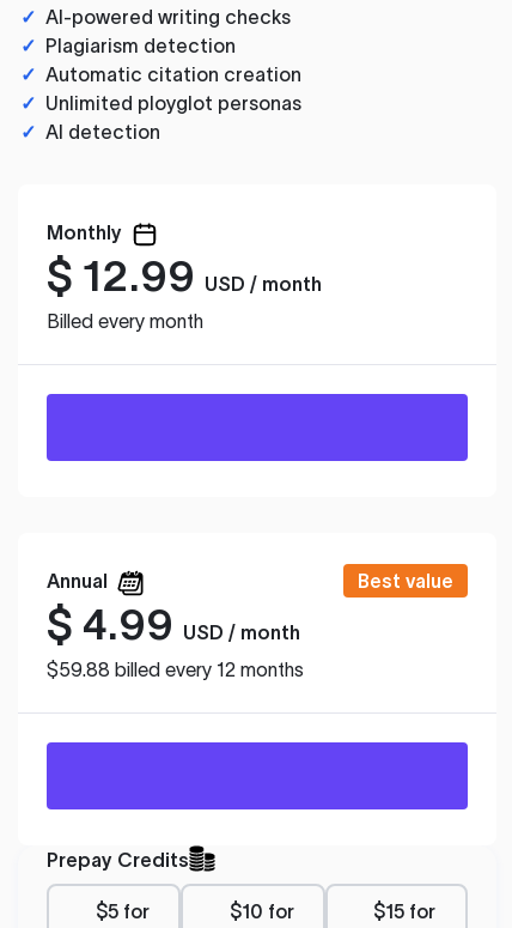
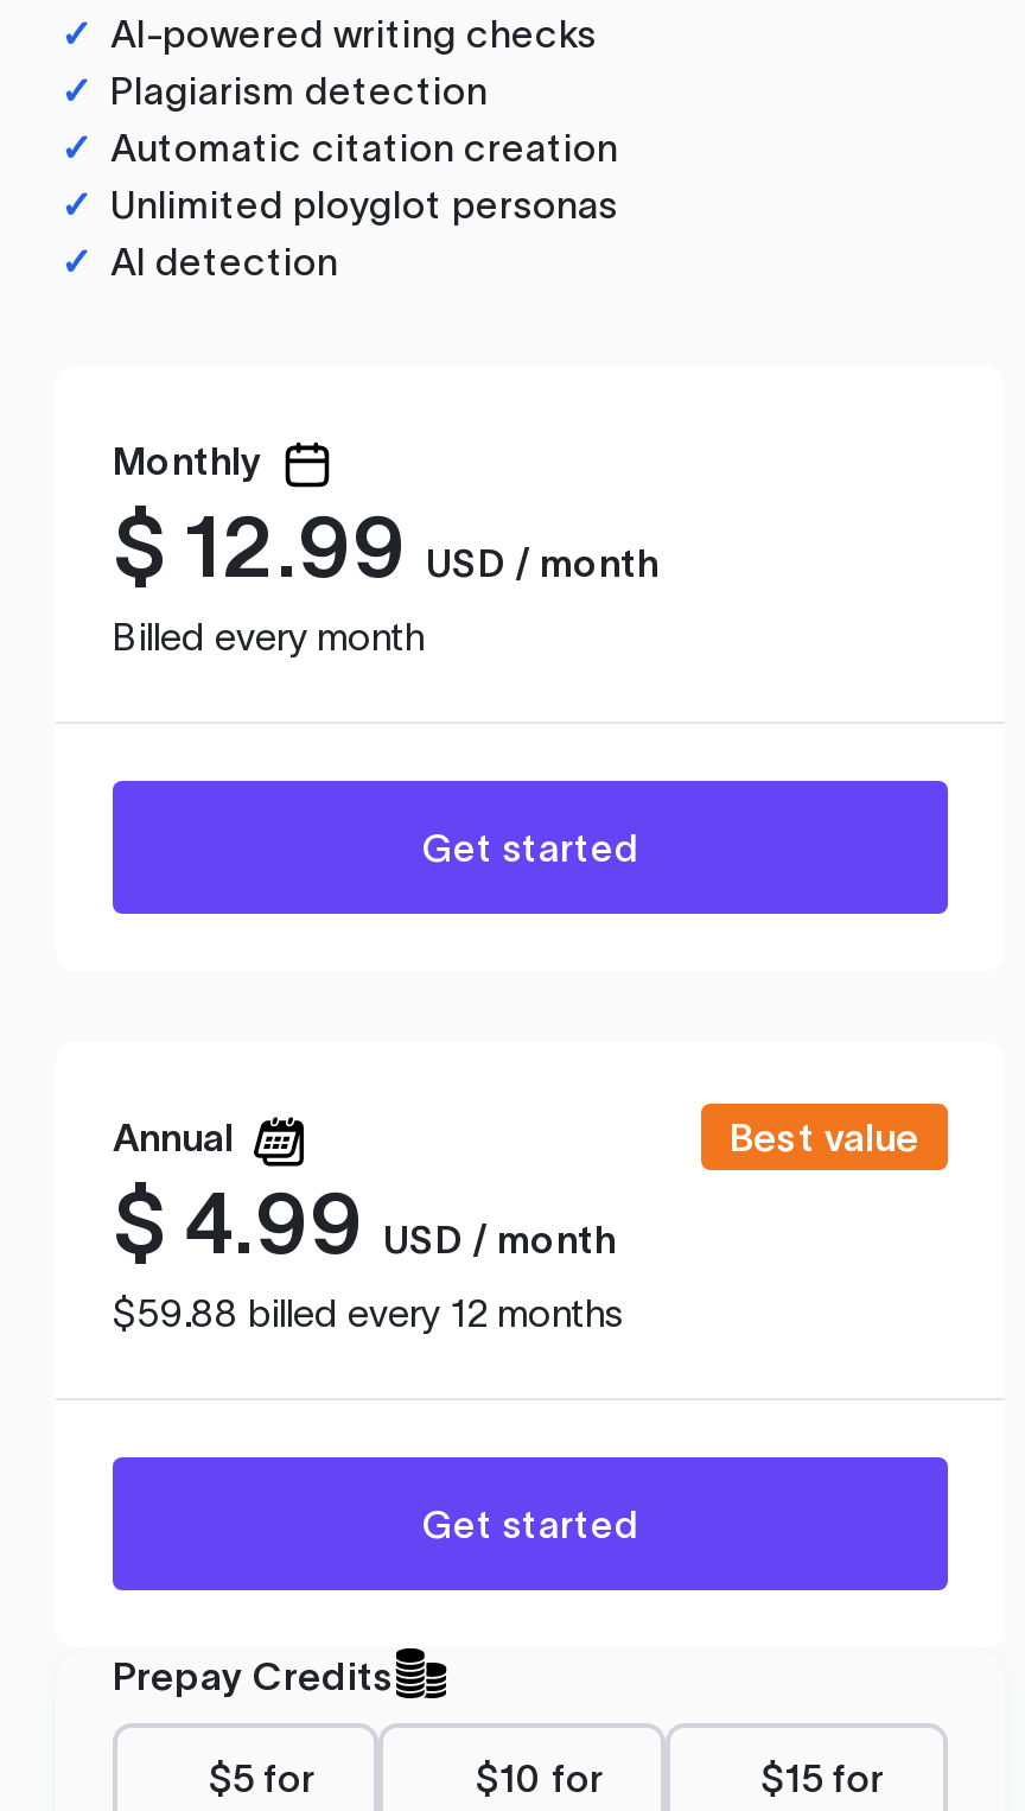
none -> [422,825,638,868] Get started
none -> [422,1502,638,1544] Get started

